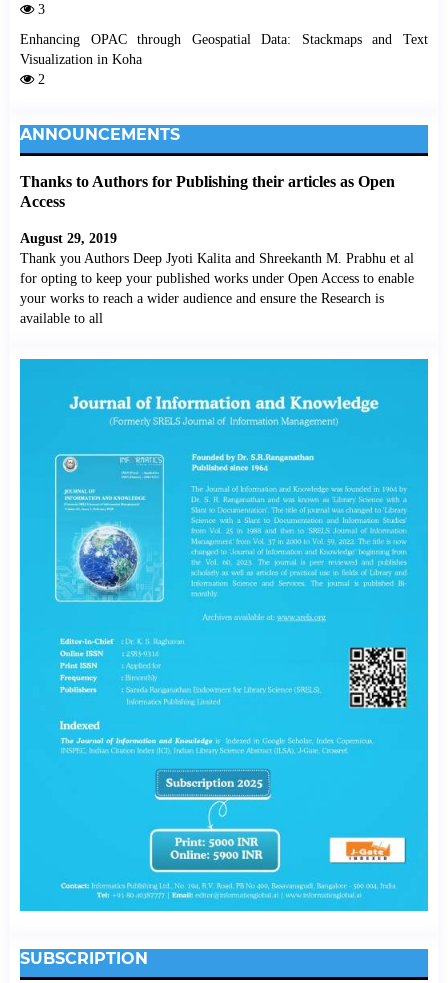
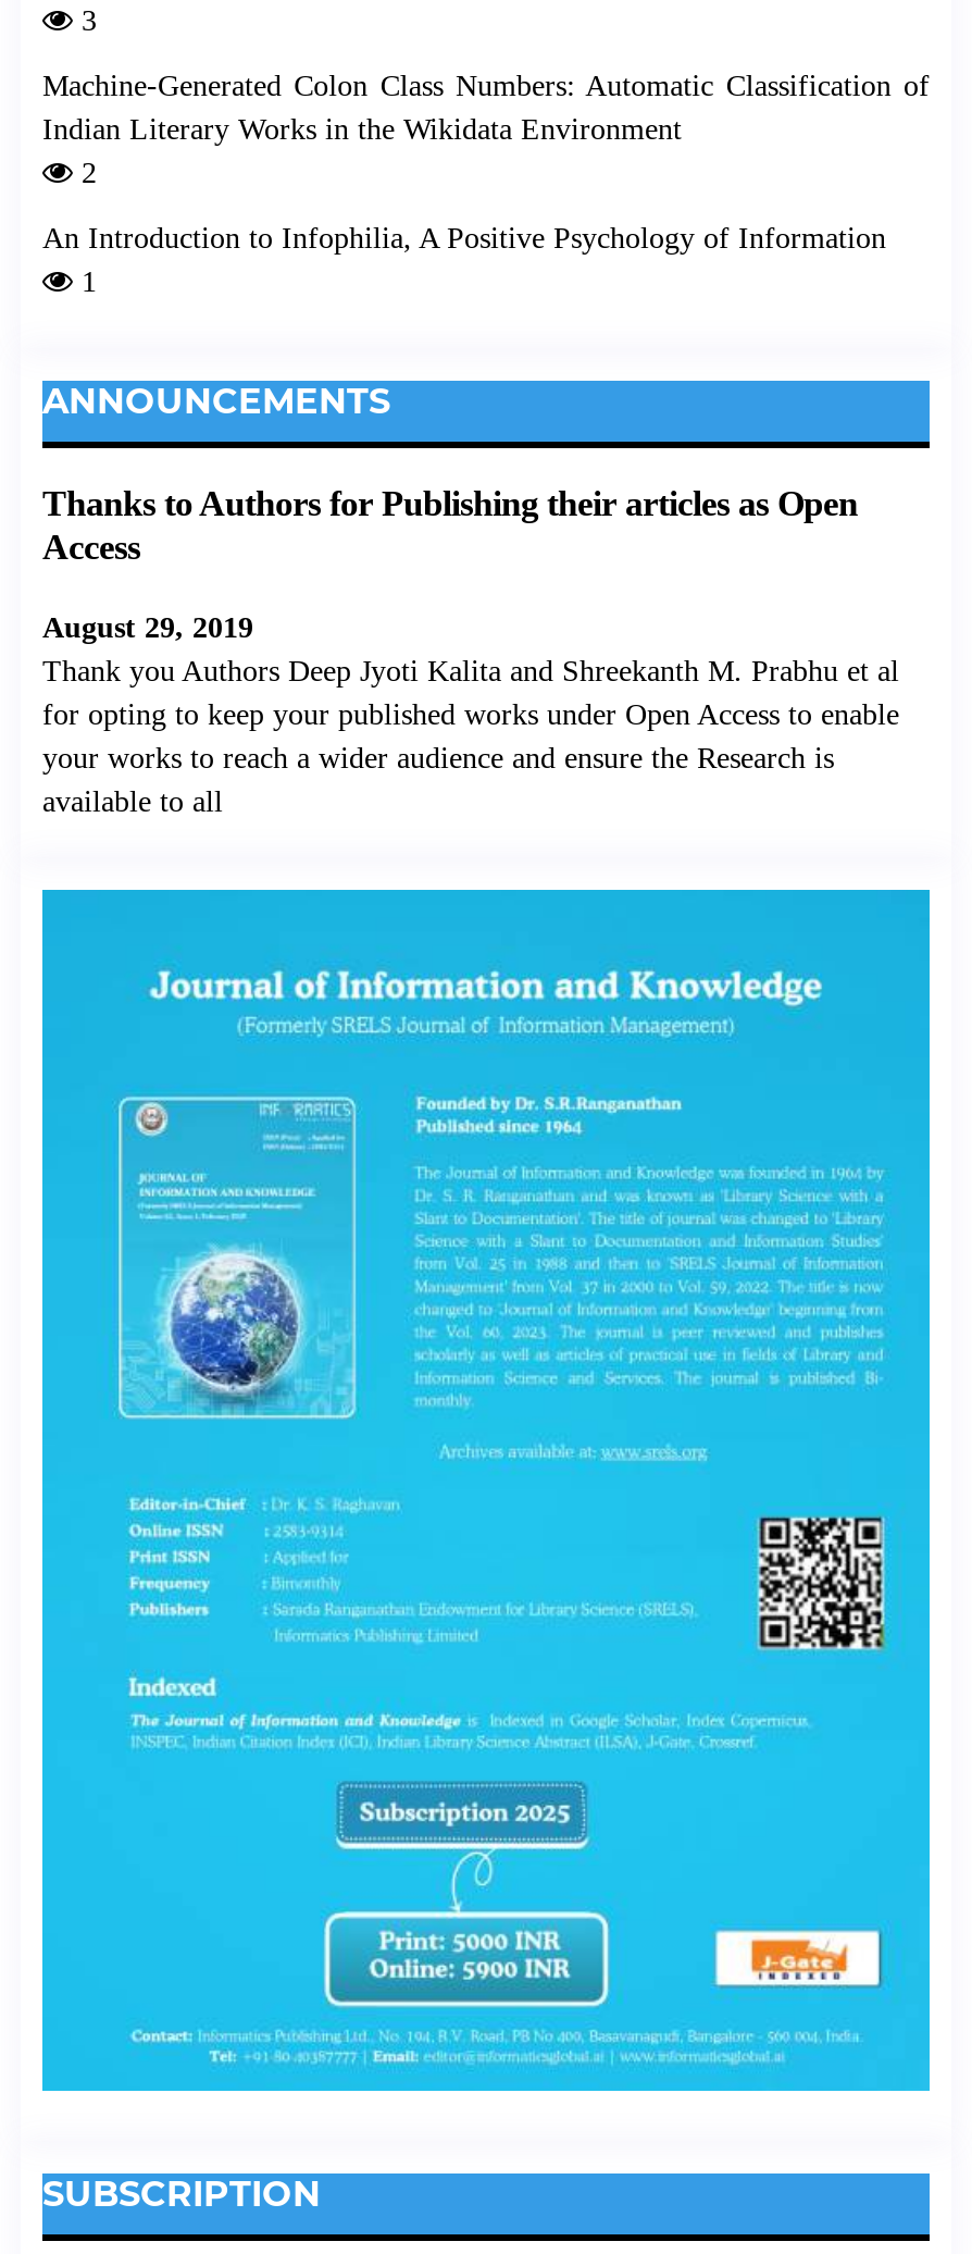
[20,32,428,67] Enhancing OPAC through Geospatial Data: Stackmaps and Text | Visualization in Koha -> [42,70,930,146] Machine-Generated Colon Class Numbers: Automatic Classification of | Indian Literary Works in the Wikidata Environment
none -> [42,222,886,298] An Introduction to Infophilia, A Positive Psychology of Information | 1

